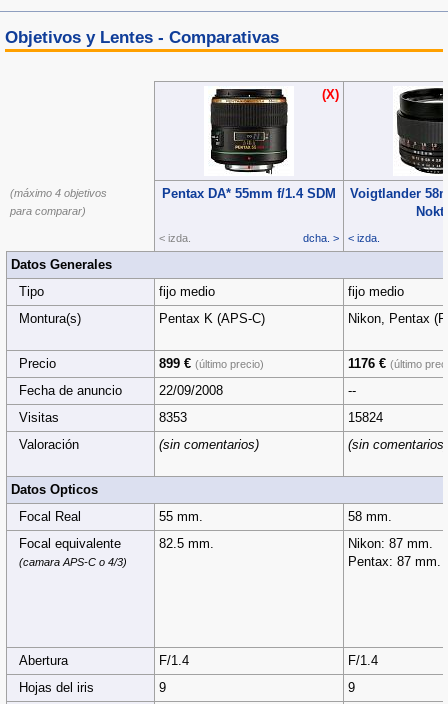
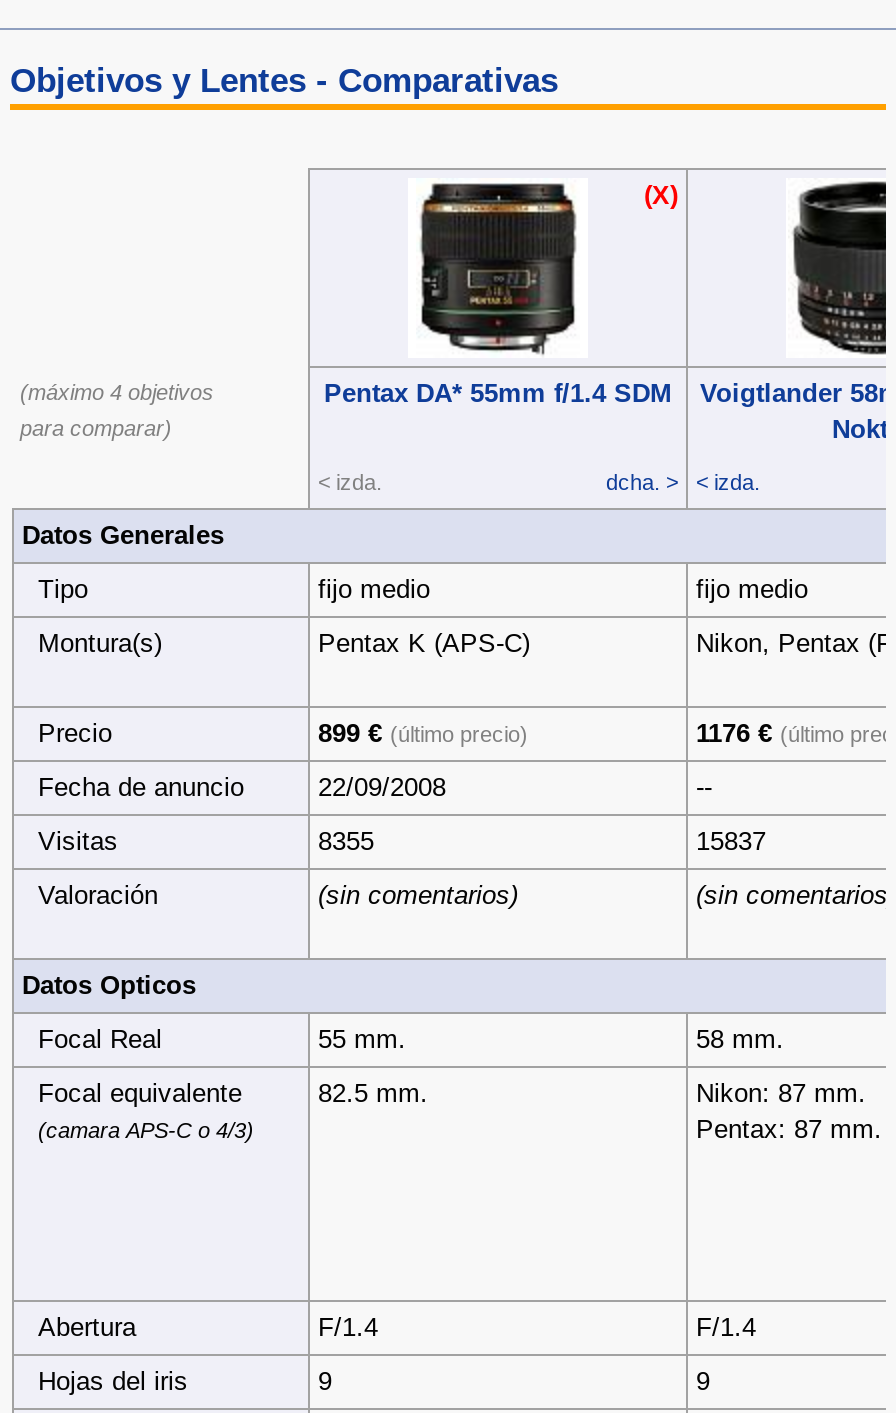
[159,410,187,425] 8353 -> [318,826,374,856] 8355
[348,410,383,425] 15824 -> [696,826,766,856] 15837

